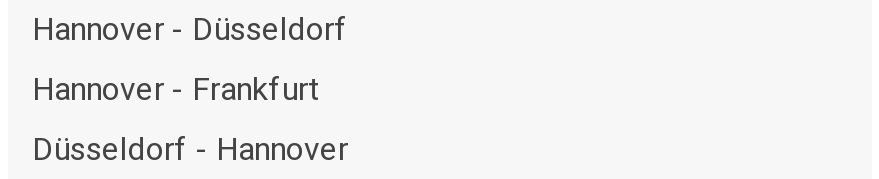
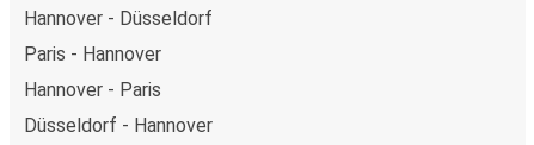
[32,69,322,107] Hannover - Frankfurt -> [24,42,161,100] Paris - Hannover | Hannover - Paris

